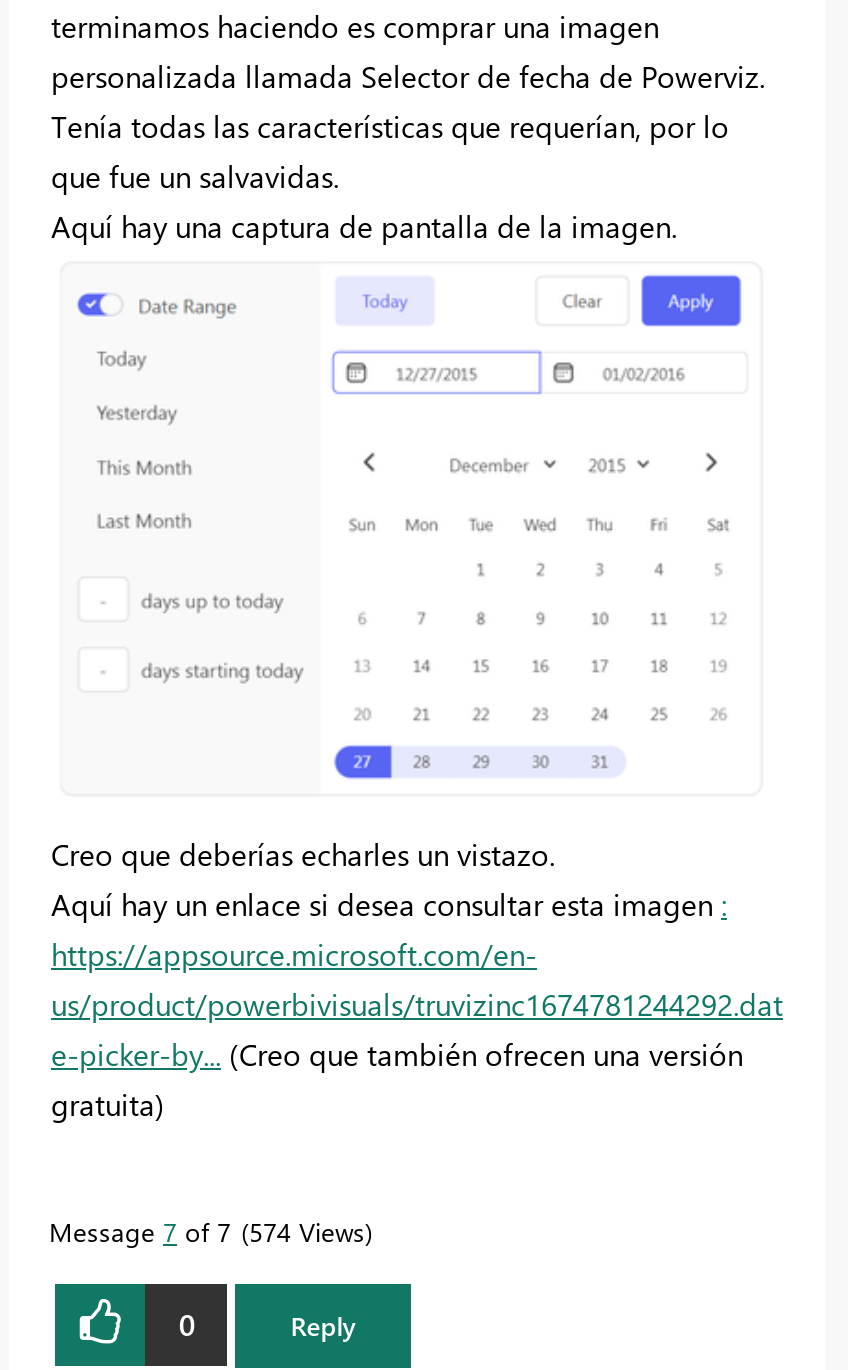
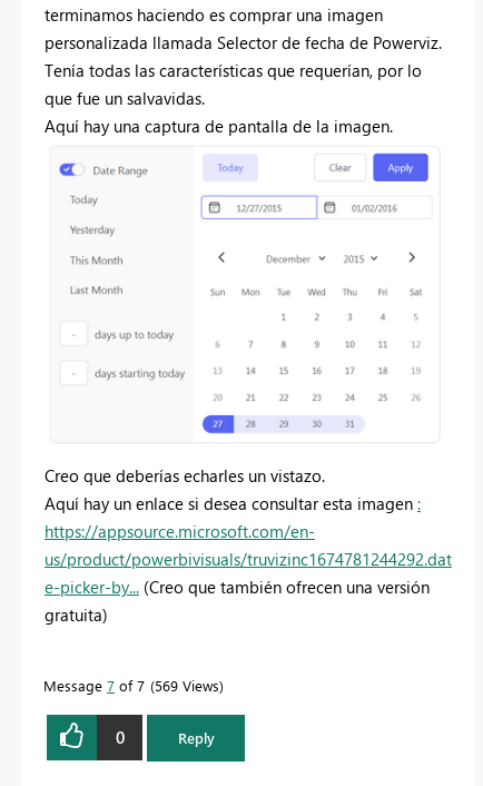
[49,1213,365,1247] Message 7 of 7 574 Views -> [43,675,219,694] Message 7 of 7 569 Views

